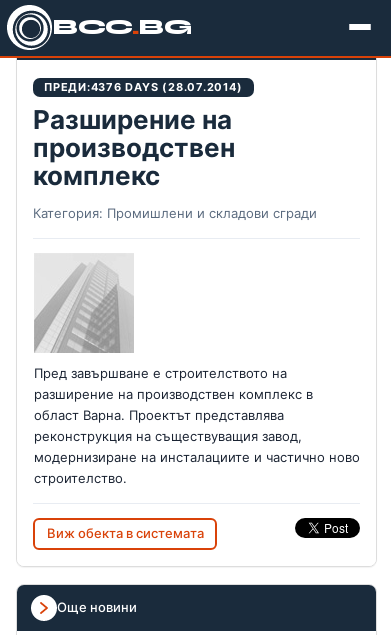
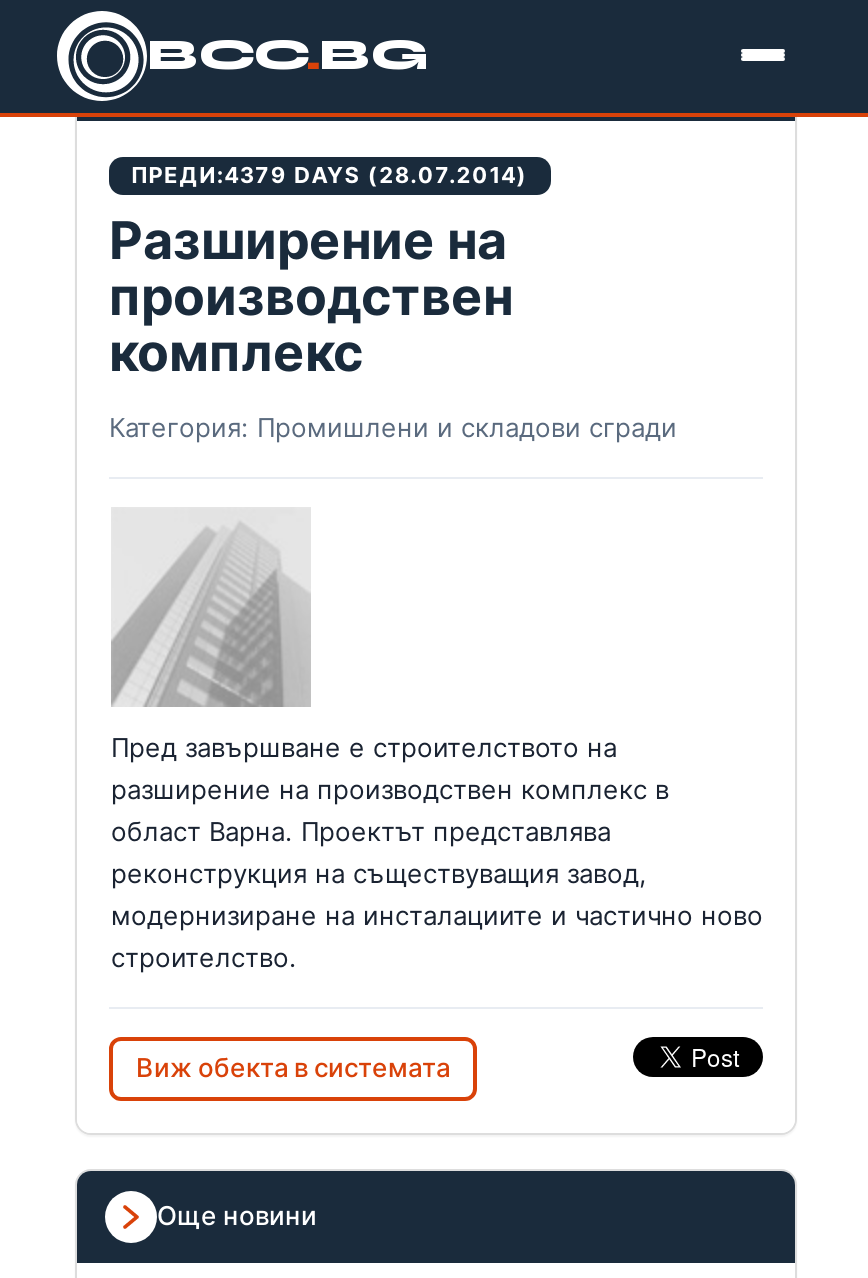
[44,80,243,94] ПРЕДИ:4376 DAYS (28.07.2014) -> [131,161,528,189] ПРЕДИ:4379 DAYS (28.07.2014)

